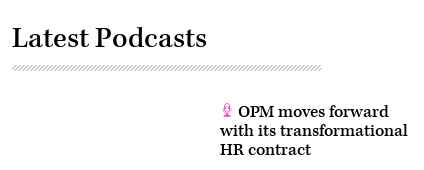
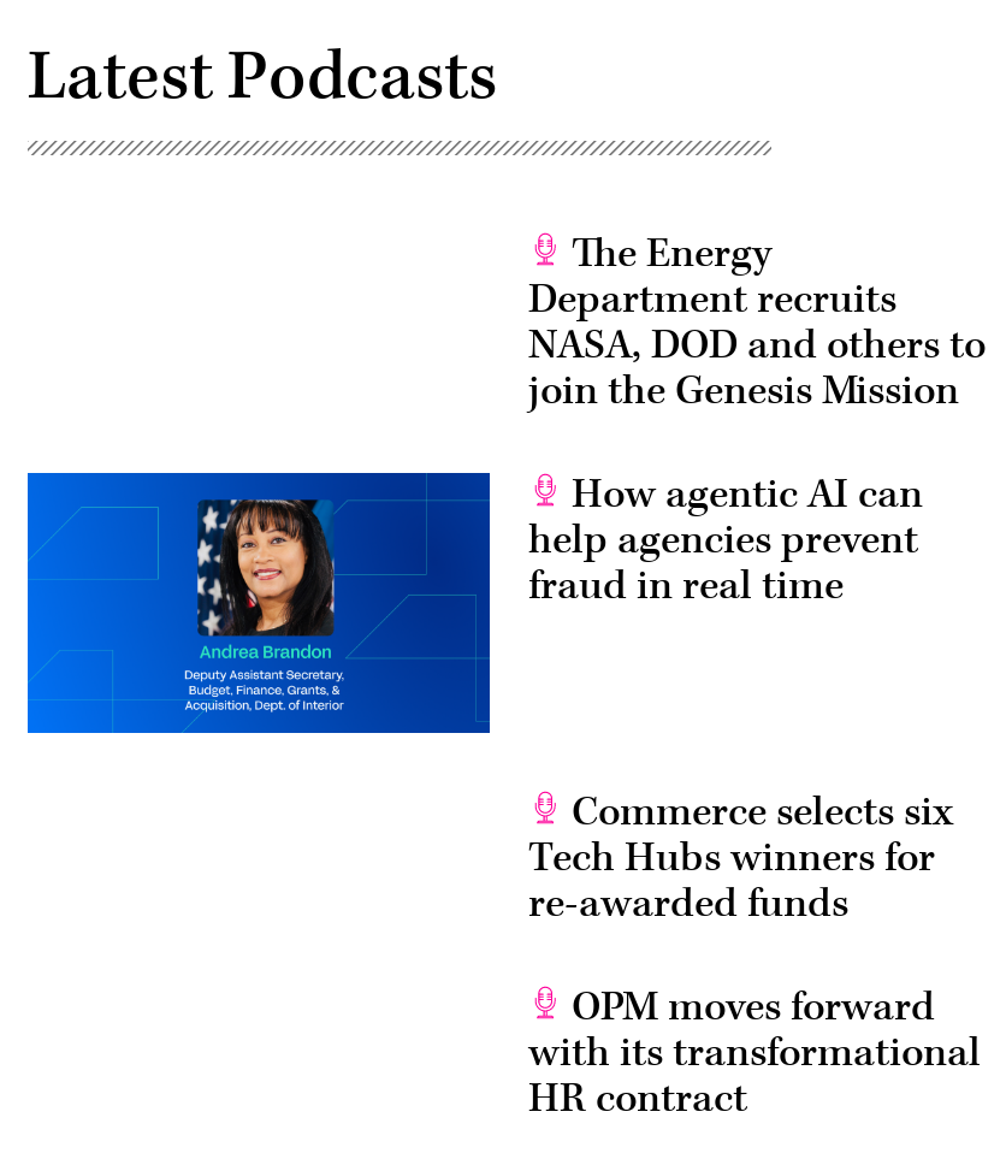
none -> [25,228,986,735] [image] | The Energy | Department recruits | NASA, DOD and others to | join the Genesis Mission | How agentic AI can | help agencies prevent | fraud in real time
none -> [528,786,954,930] Commerce selects six | Tech Hubs winners for | re-awarded funds

